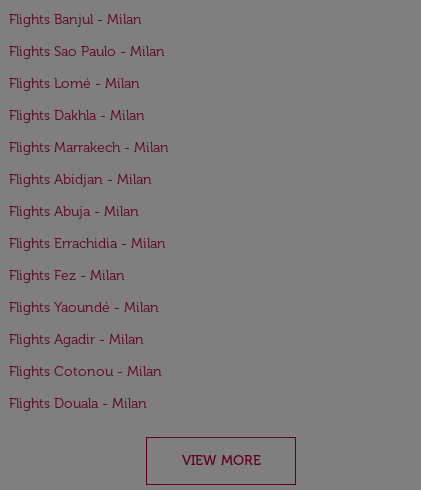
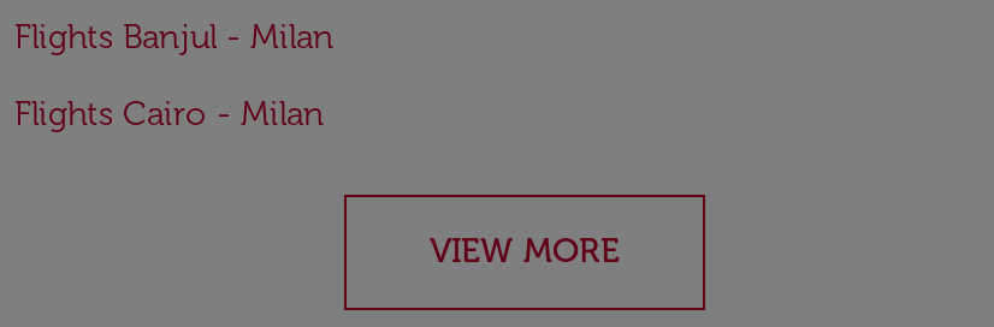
[9,43,169,412] Flights Sao Paulo - Milan | Flights Lomé - Milan | Flights Dakhla - Milan | Flights Marrakech - Milan | Flights Abidjan - Milan | Flights Abuja - Milan | Flights Errachidia - Milan | Flights Fez - Milan | Flights Yaoundé - Milan | Flights Agadir - Milan | Flights Cotonou - Milan | Flights Douala - Milan -> [14,94,325,135] Flights Cairo - Milan

